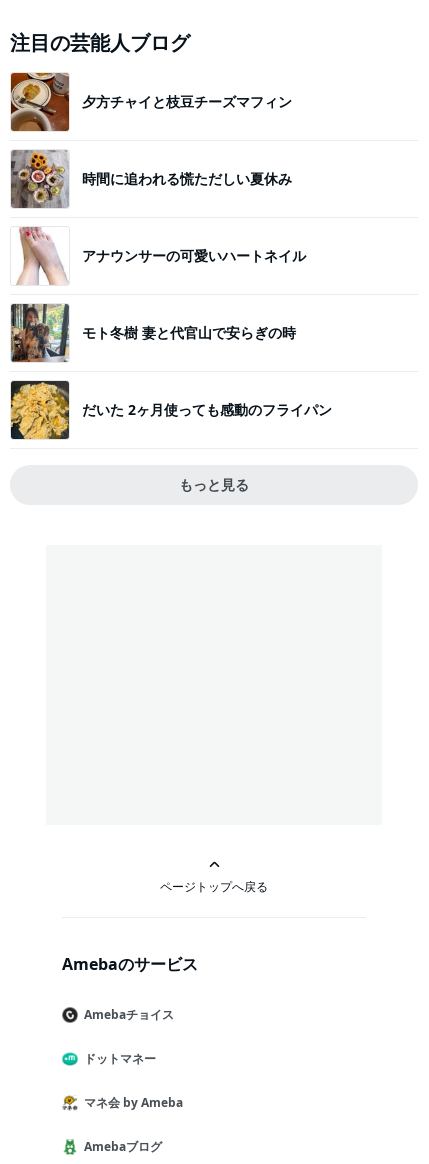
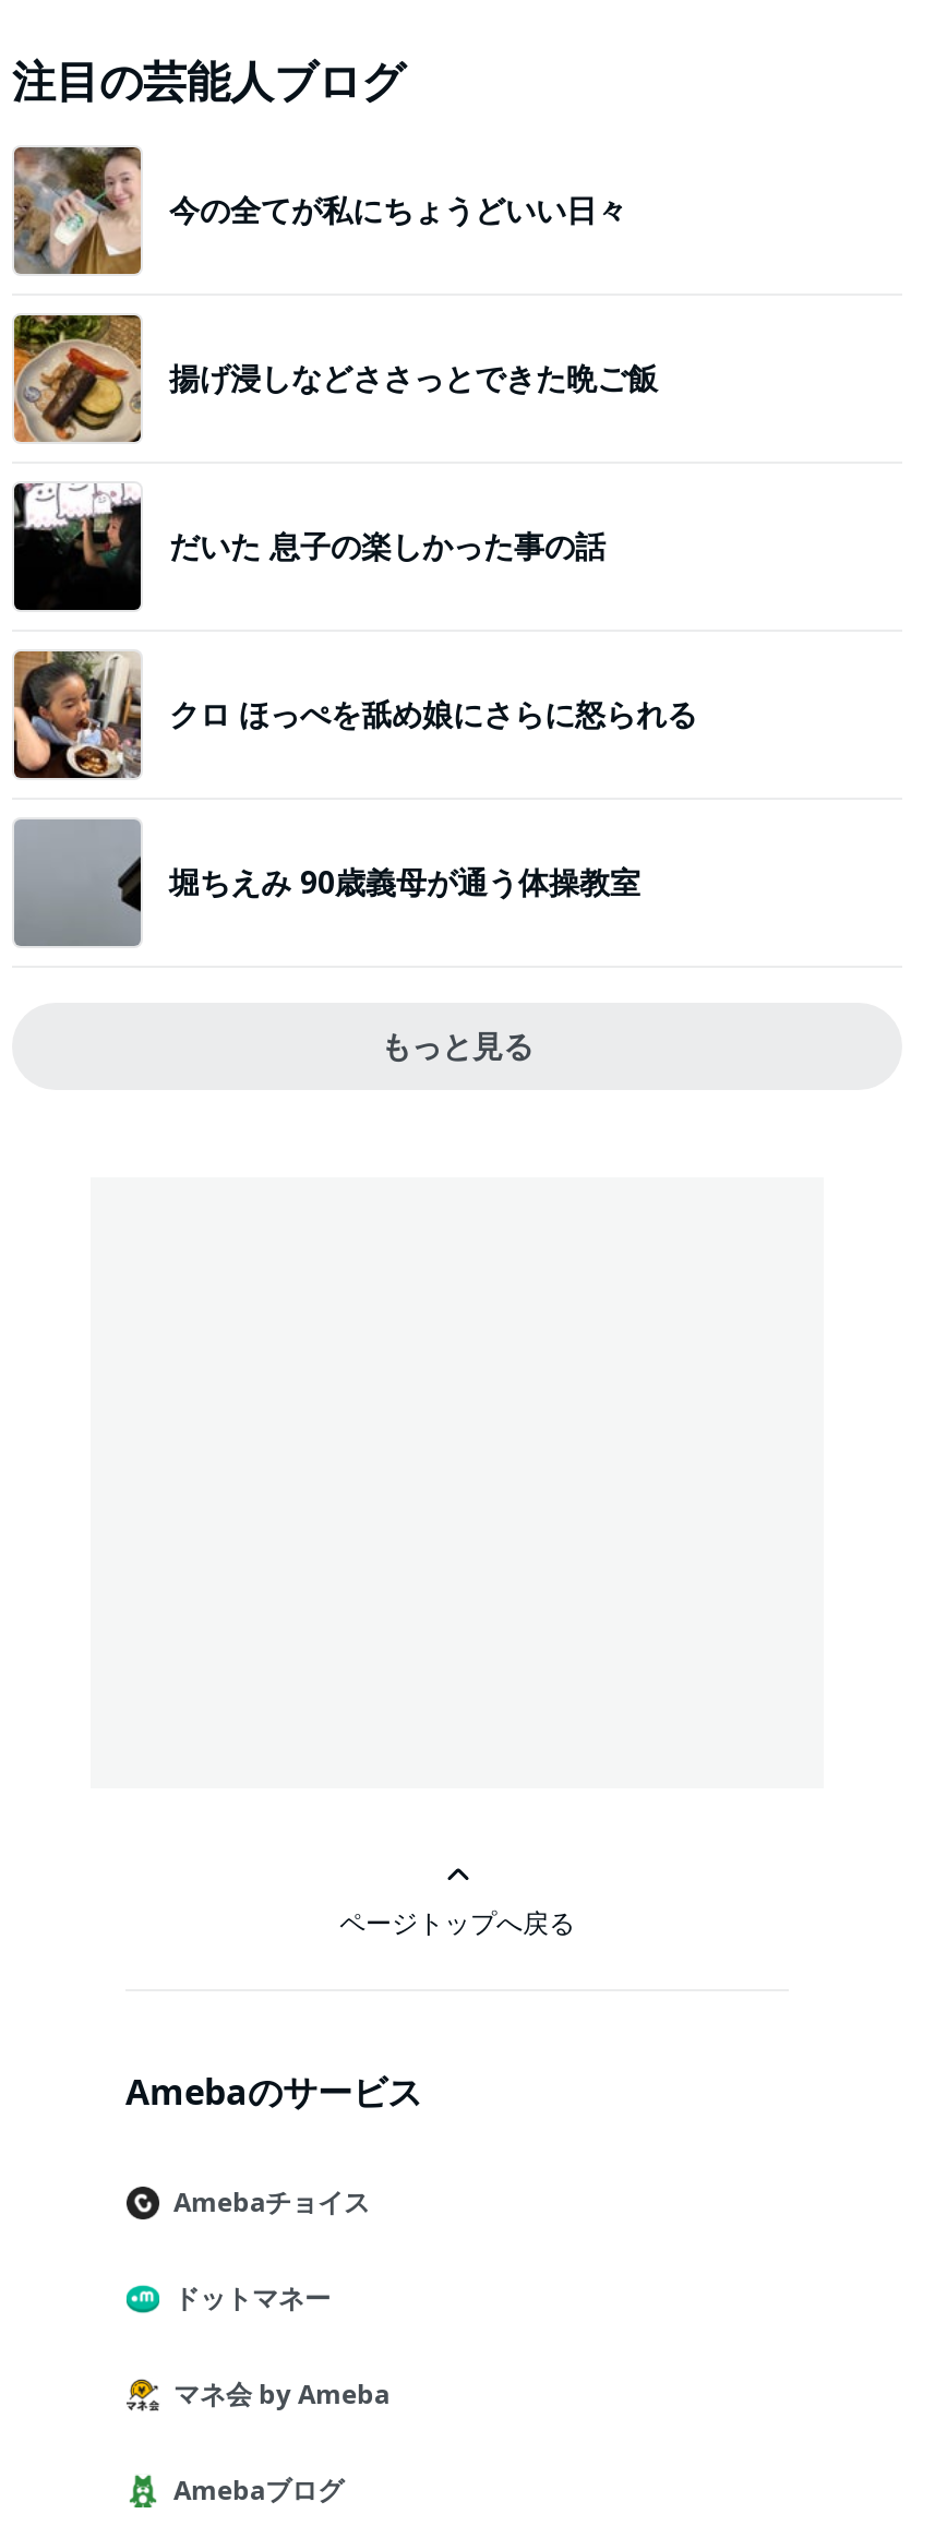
[10,72,292,132] [image] | 夕方チャイと枝豆チーズマフィン -> [12,145,627,276] [image] | 今の全てが私にちょうどいい日々
[10,149,292,209] [image] | 時間に追われる慌ただしい夏休み -> [12,313,658,444] [image] | 揚げ浸しなどささっとできた晩ご飯
[11,226,306,285] [image] | アナウンサーの可愛いハートネイル -> [12,481,606,612] [image] | だいた 息子の楽しかった事の話
[10,303,296,363] [image] | モト冬樹 妻と代官山で安らぎの時 -> [12,649,697,780] [image] | クロ ほっぺを舐め娘にさらに怒られる
[10,381,332,440] [image] | だいた 2ヶ月使っても感動のフライパン -> [12,822,640,948] [image] | 堀ちえみ 90歳義母が通う体操教室

